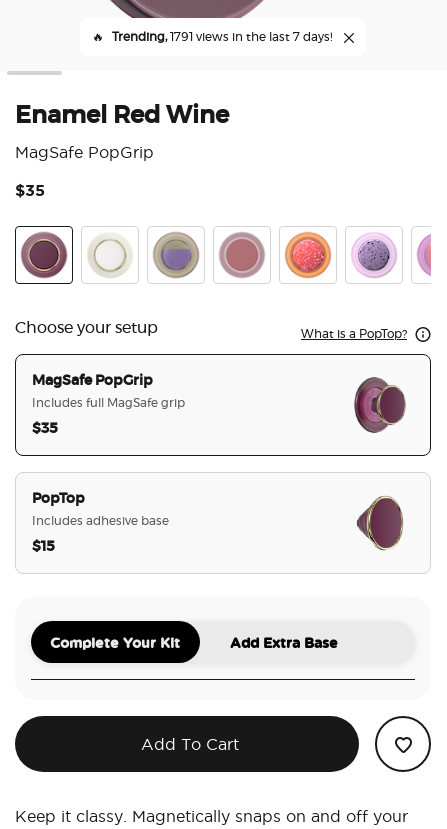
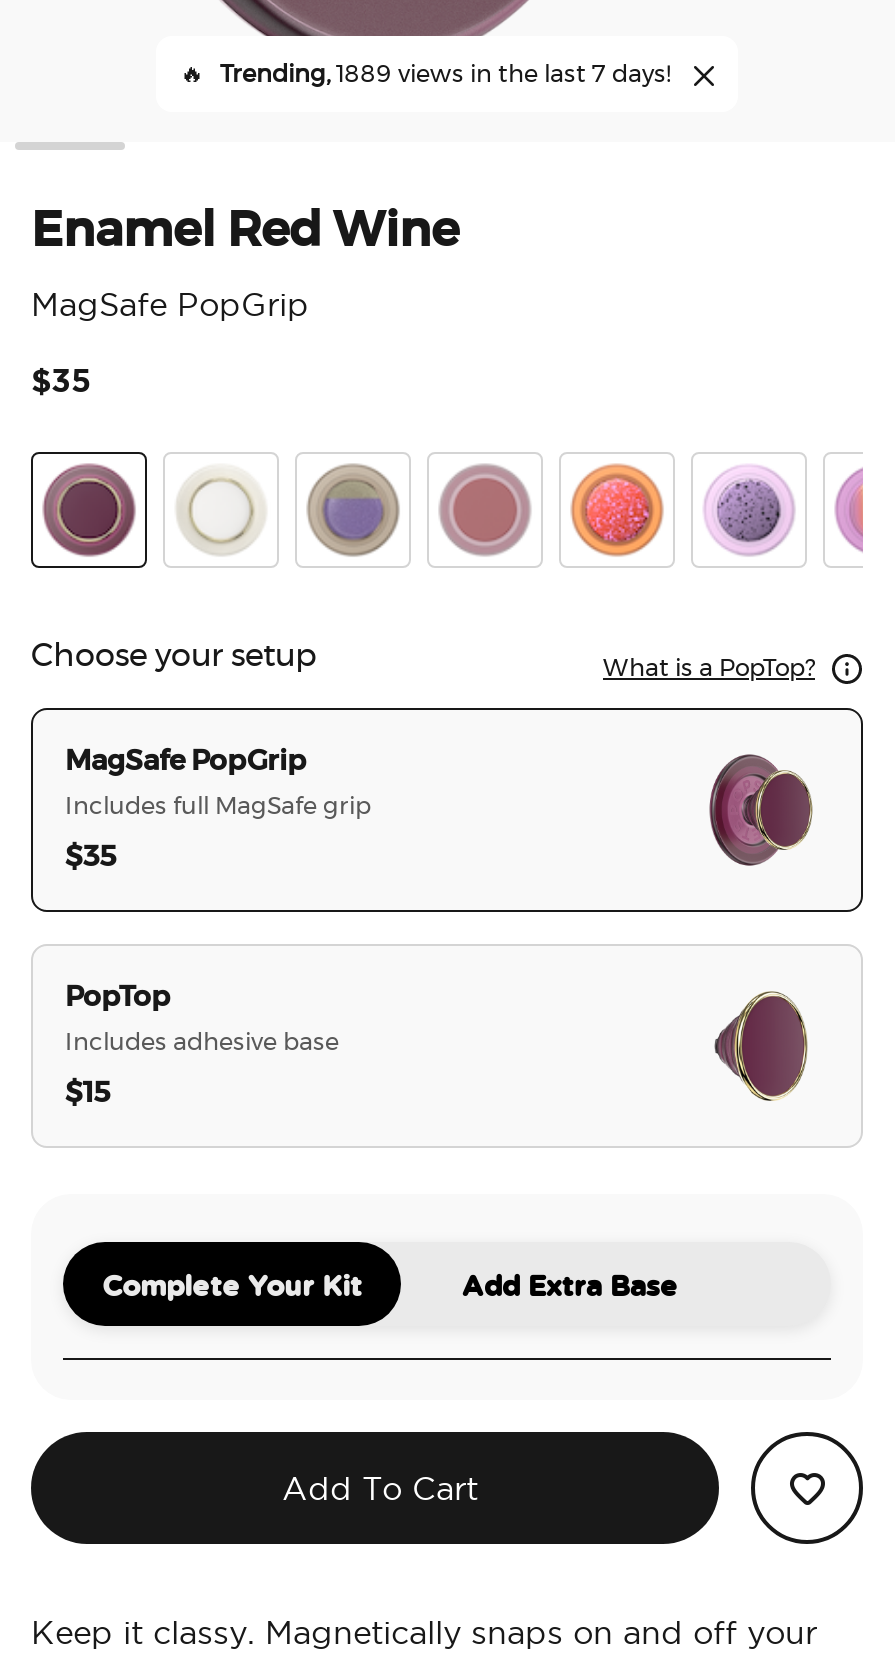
[112,31,332,43] Trending, 1791 views in the last 7 days! -> [220,62,670,86] Trending, 1889 views in the last 7 days!

